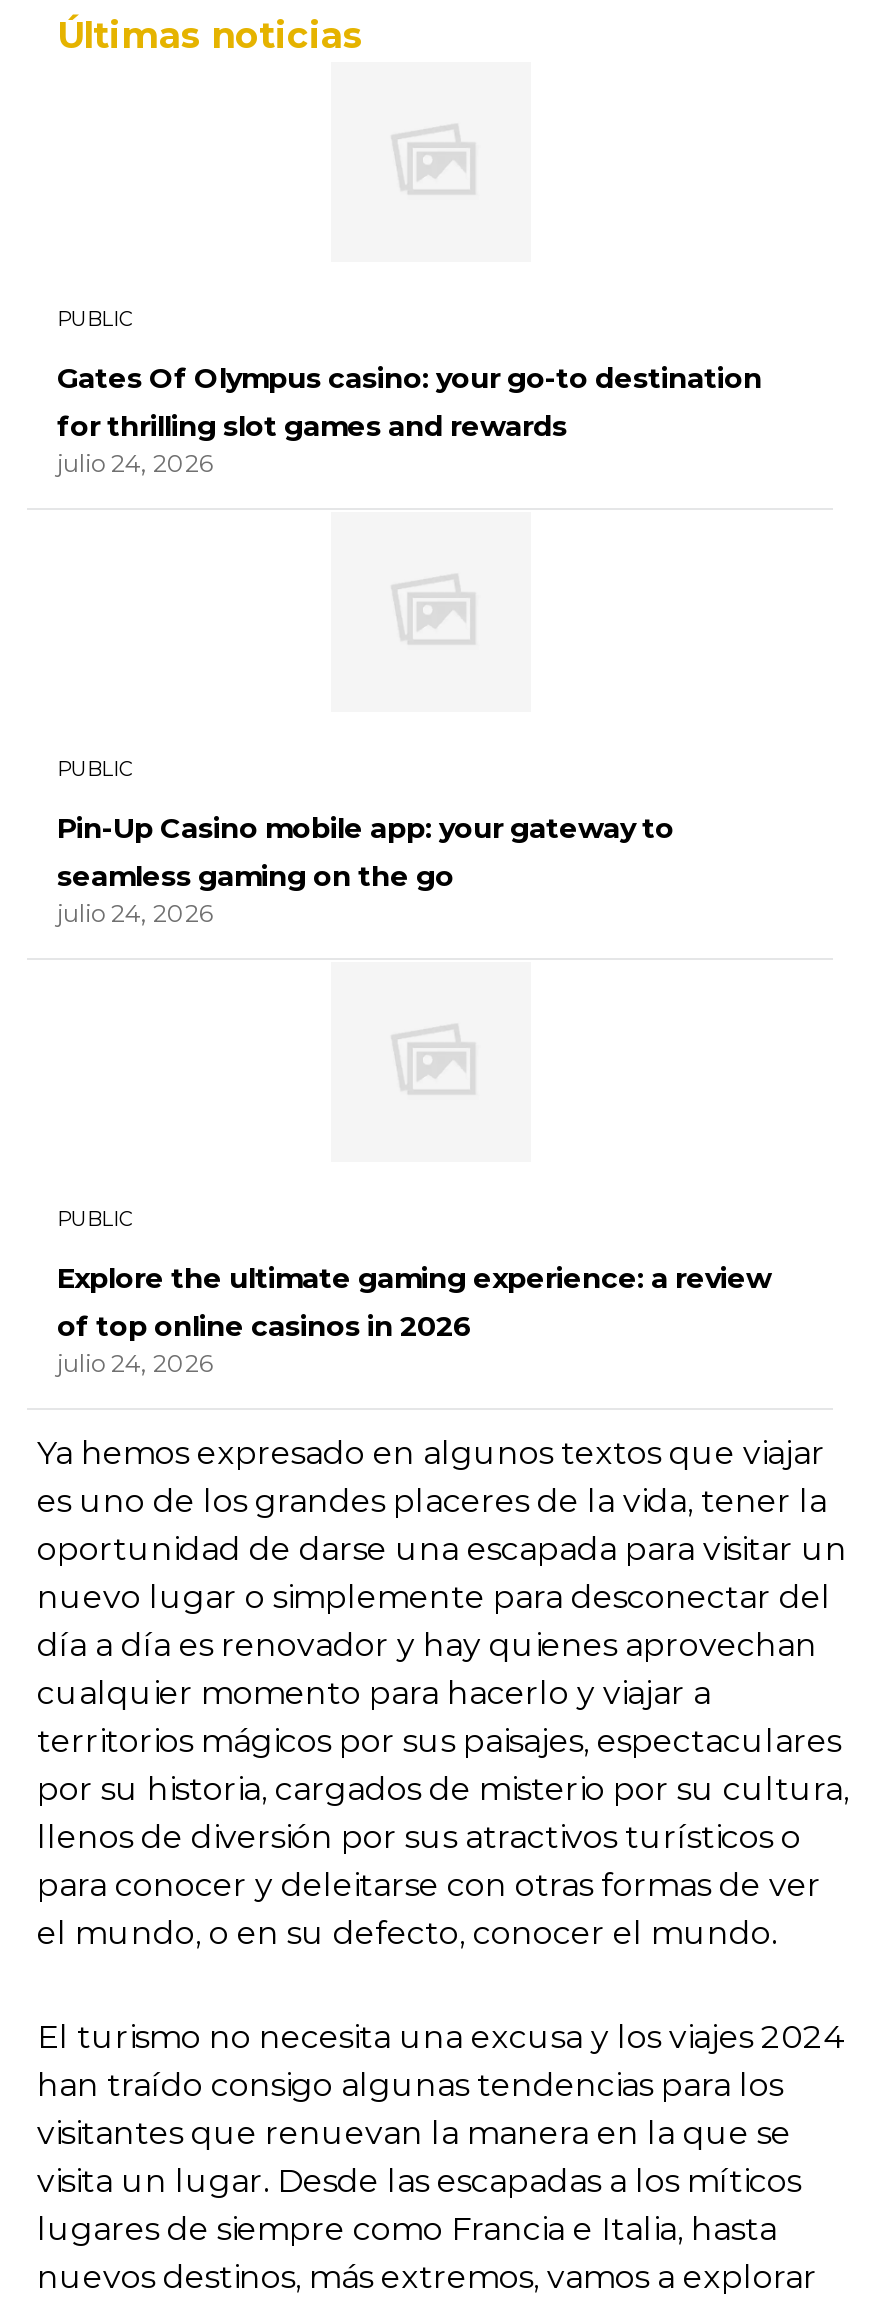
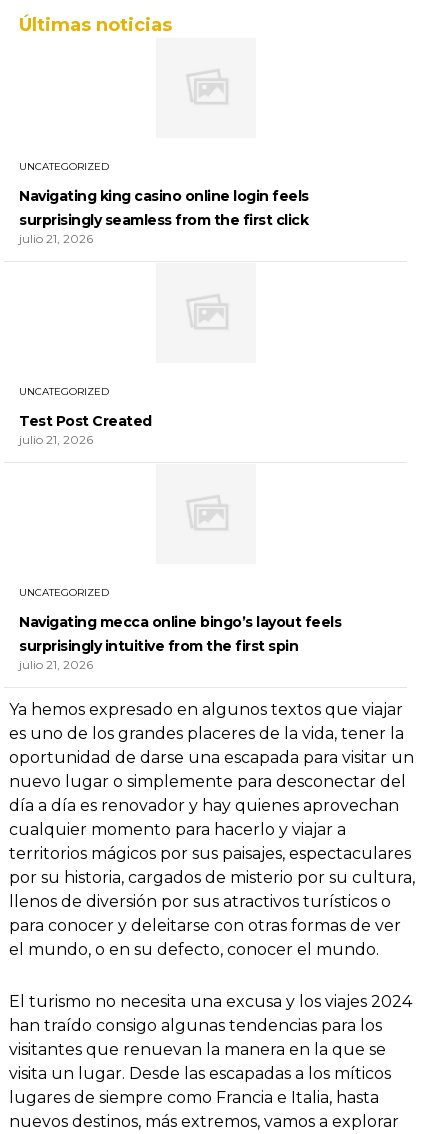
[57,305,133,331] PUBLIC -> [19,160,109,173] UNCATEGORIZED
[57,359,762,477] Gates Of Olympus casino: your go-to destination | for thrilling slot games and rewards | julio 24, 2026 -> [19,187,308,246] Navigating king casino online login feels | surprisingly seamless from the first click | julio 21, 2026
[57,755,133,781] PUBLIC -> [19,385,109,398] UNCATEGORIZED
[57,809,674,927] Pin-Up Casino mobile app: your gateway to | seamless gaming on the go | julio 24, 2026 -> [19,412,151,447] Test Post Created | julio 21, 2026
[57,1205,133,1231] PUBLIC -> [19,586,109,599] UNCATEGORIZED
[57,1259,771,1377] Explore the ultimate gaming experience: a review | of top online casinos in 2026 | julio 24, 2026 -> [19,613,341,672] Navigating mecca online bingo’s layout feels | surprisingly intuitive from the first spin | julio 21, 2026

